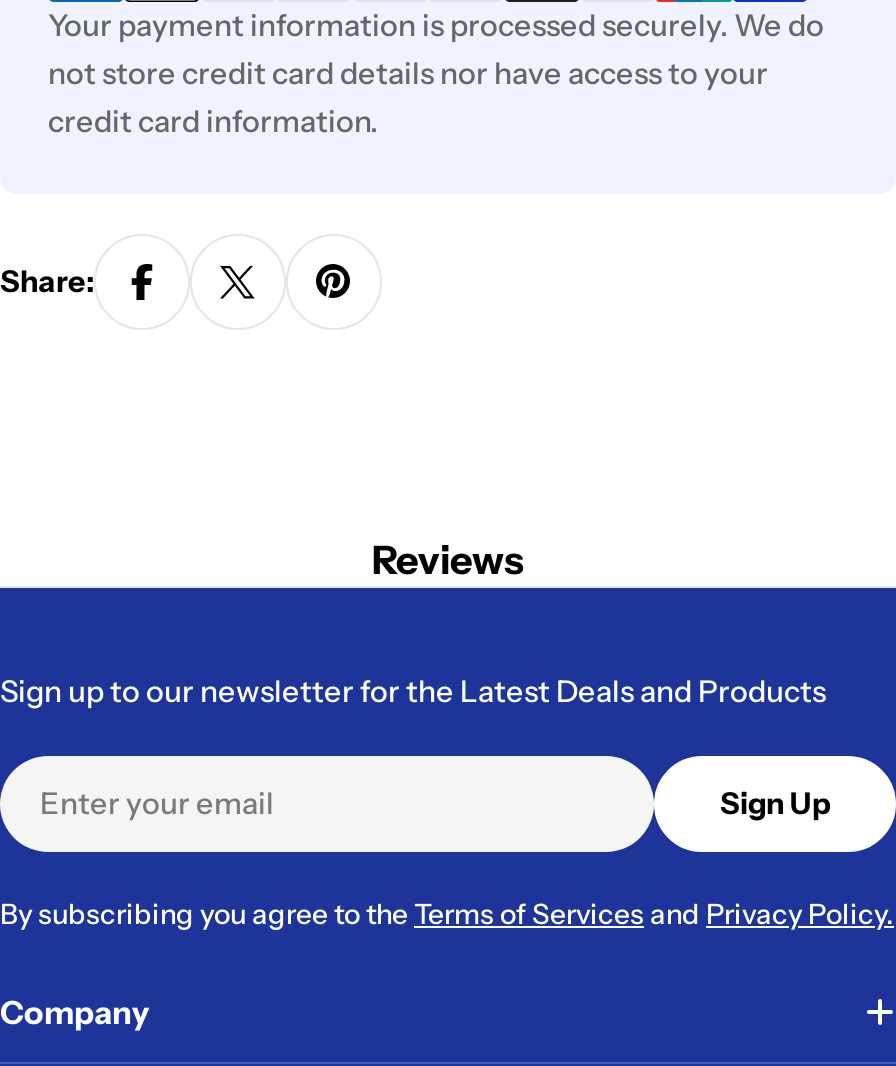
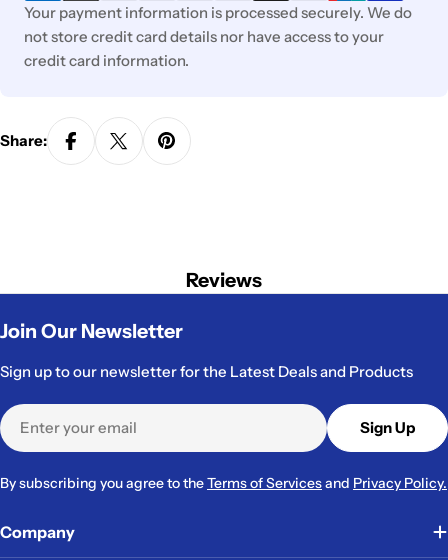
none -> [0,319,183,343] Join Our Newsletter

